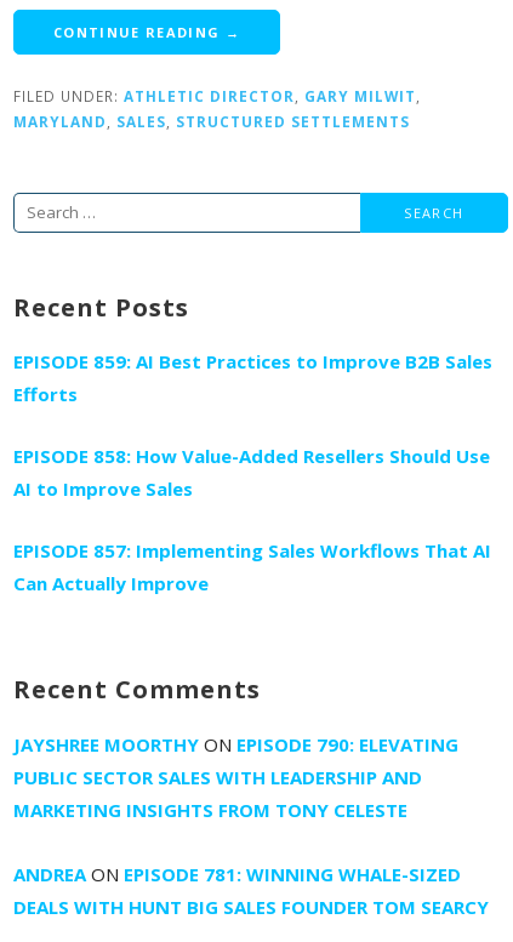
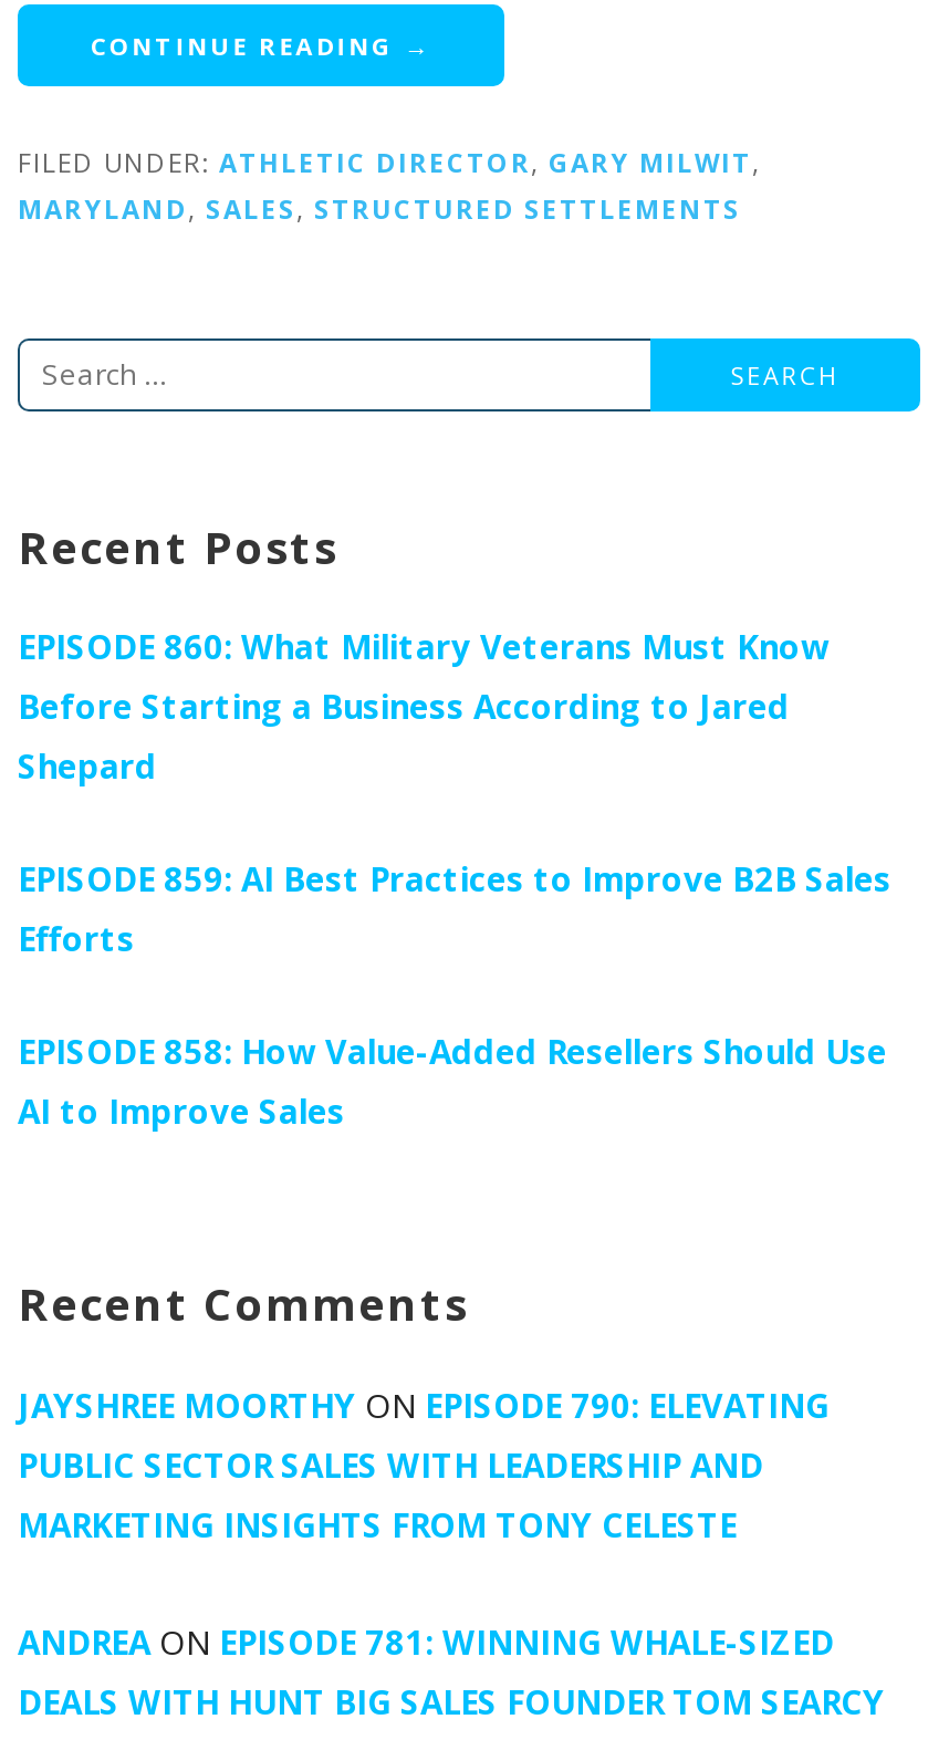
none -> [18,624,830,788] EPISODE 860: What Military Veterans Must Know | Before Starting a Business According to Jared | Shepard
moved [13,349,492,501] -> [18,856,891,1133]: EPISODE 859: AI Best Practices to Improve B2B Sales | Efforts | EPISODE 858: How Value-Added Resellers Should Use | AI to Improve Sales
[13,538,491,595] EPISODE 857: Implementing Sales Workflows That AI | Can Actually Improve -> none

